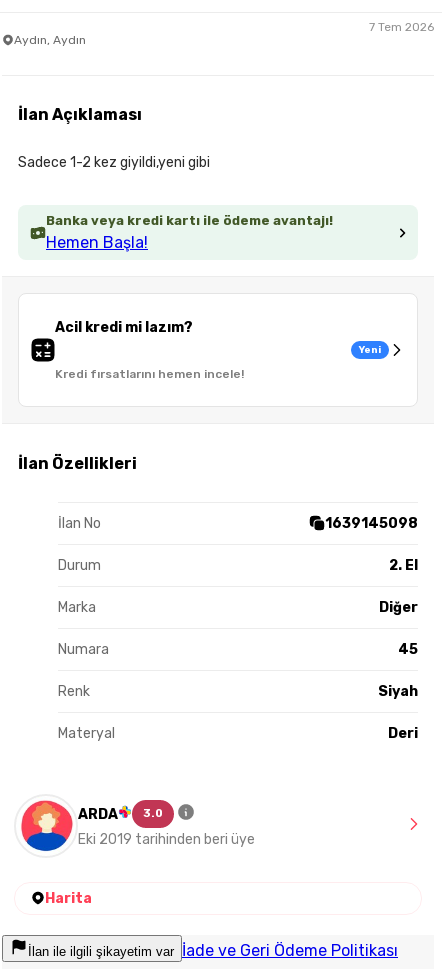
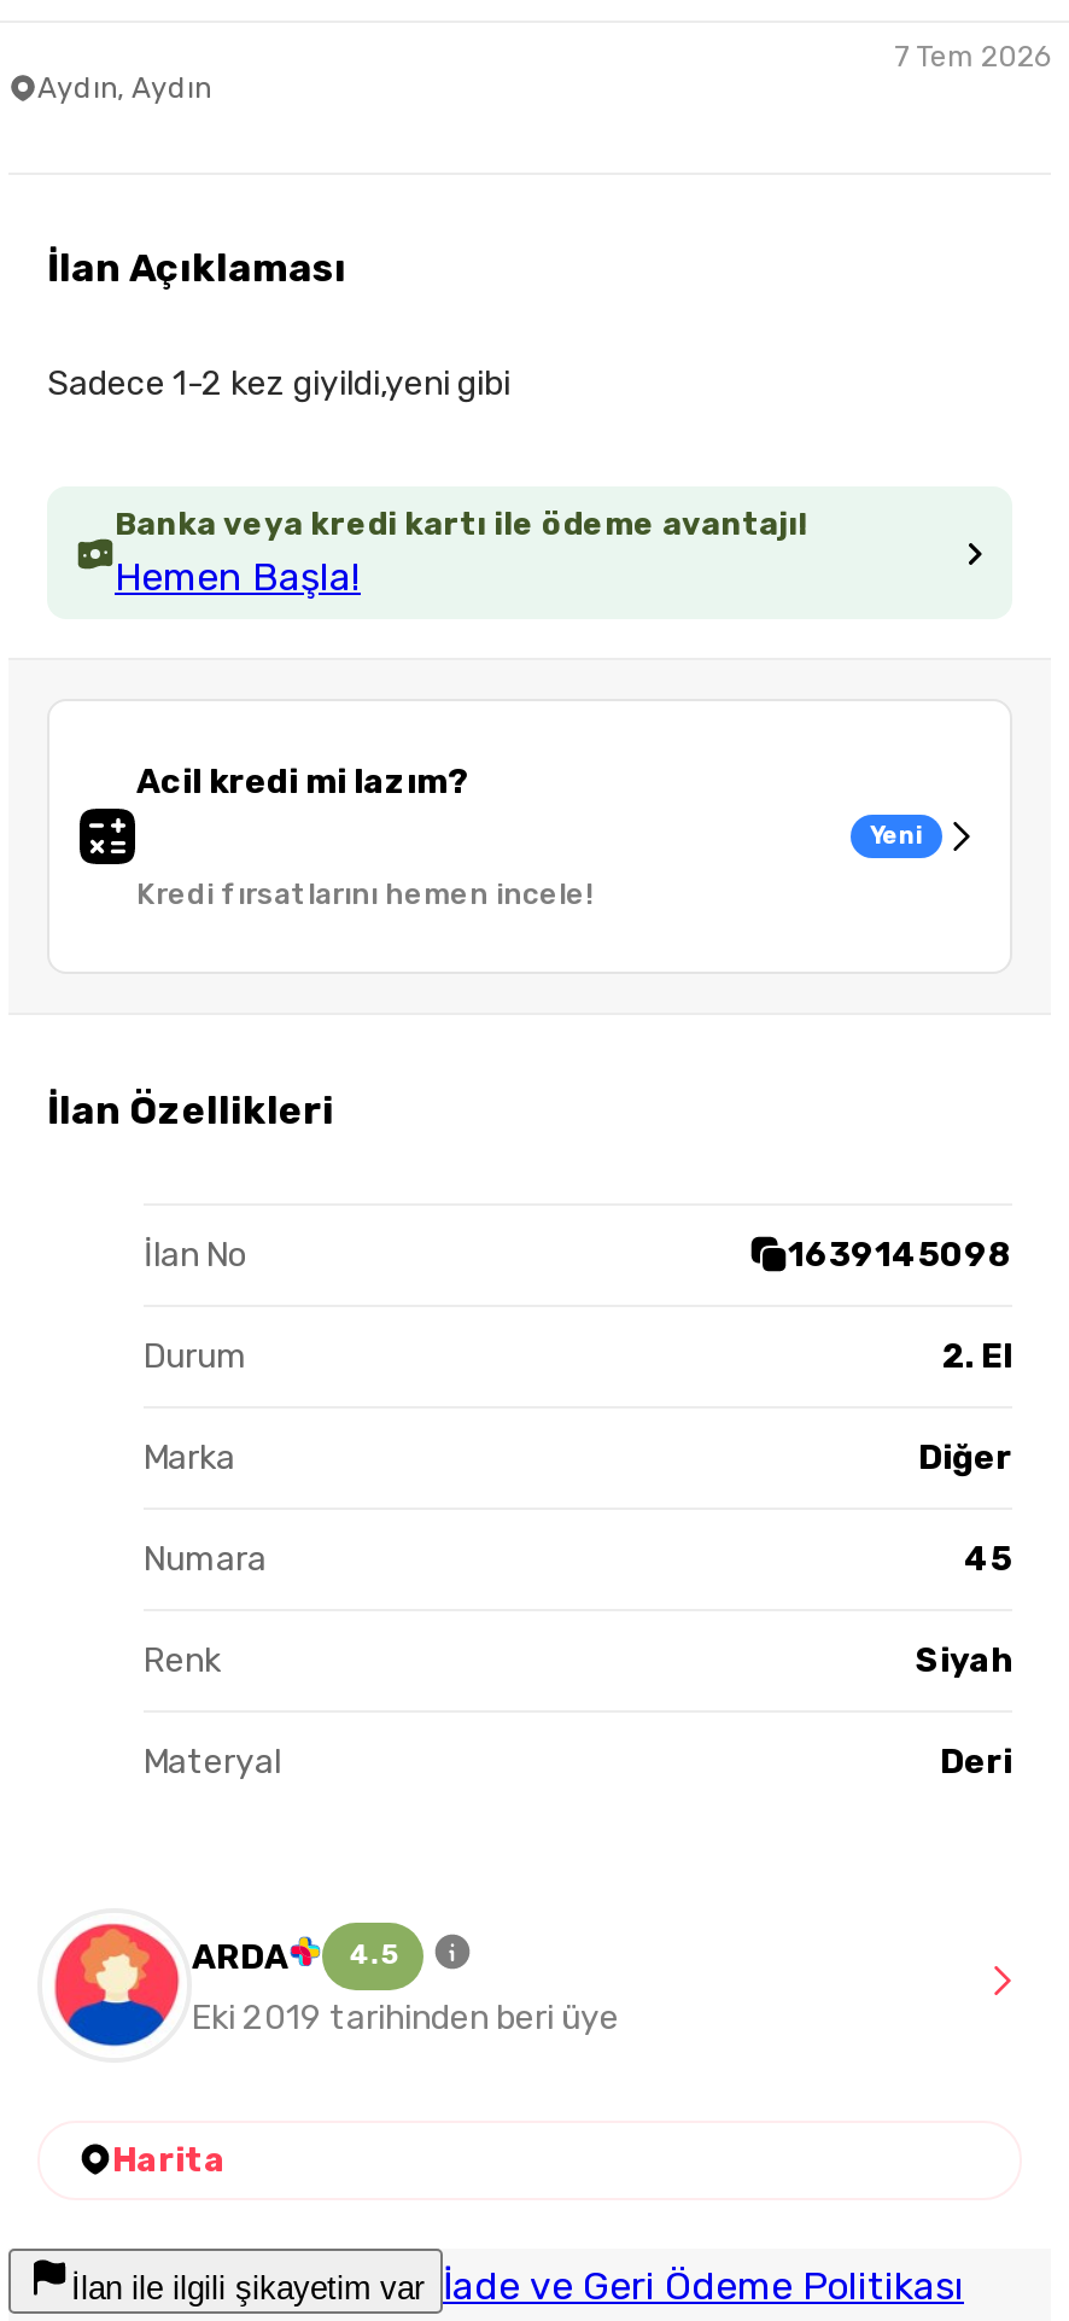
[78,806,163,823] ARDA 3.0 -> [192,1937,397,1978] ARDA 4.5

